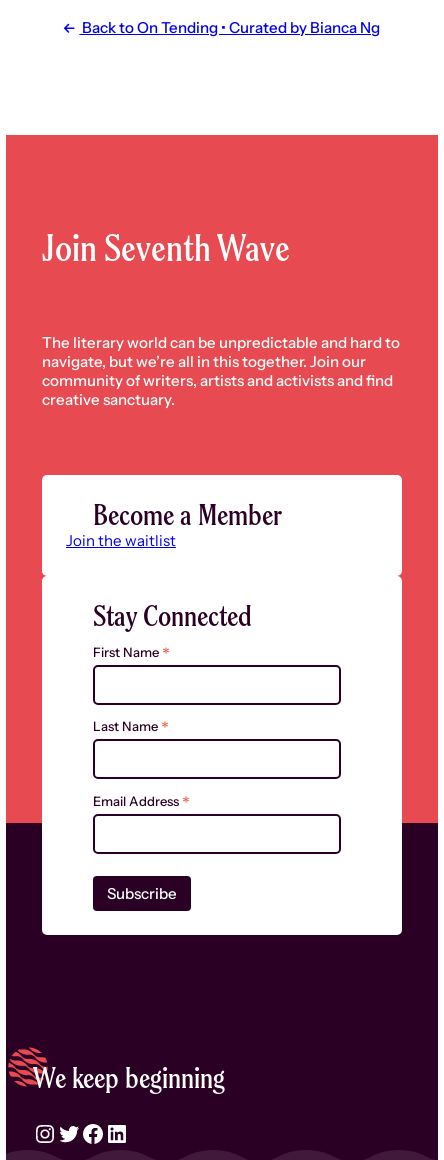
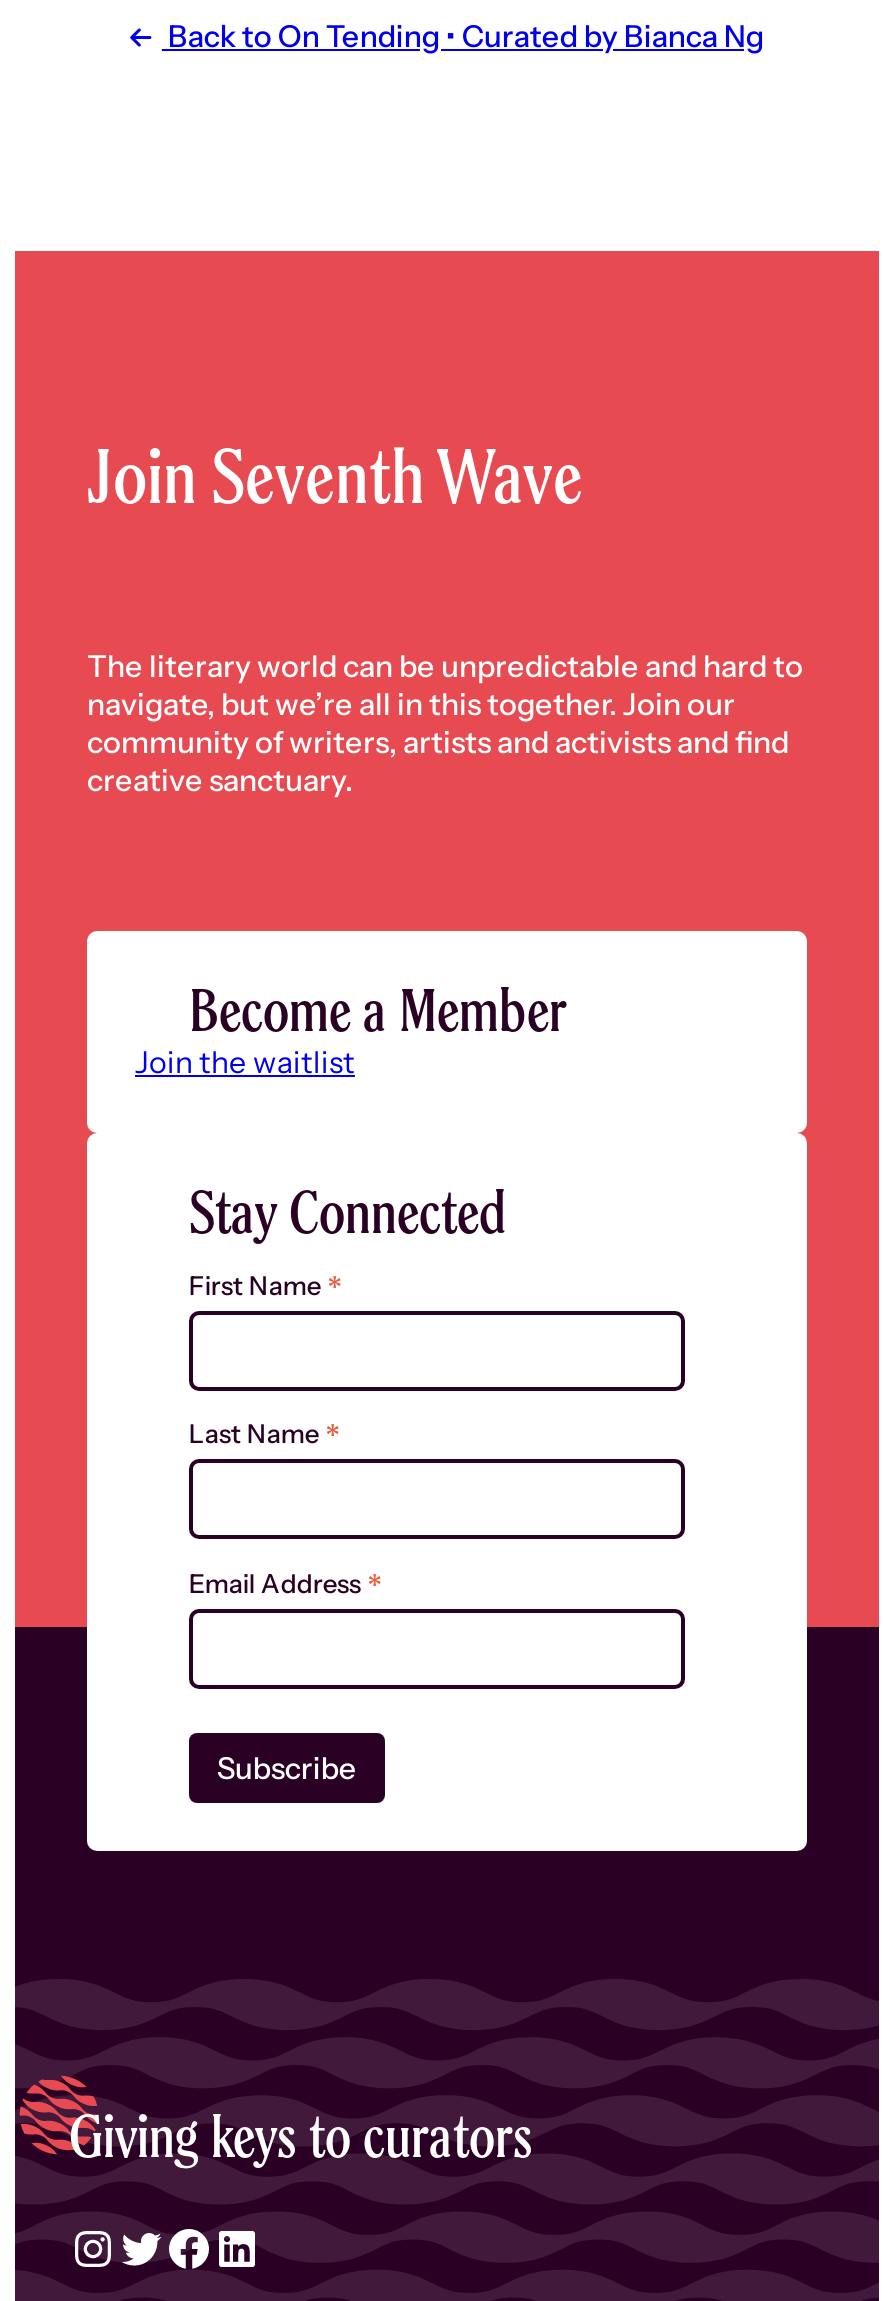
[33,1058,225,1097] We keep beginning -> [69,2097,533,2175] Giving keys to curators

